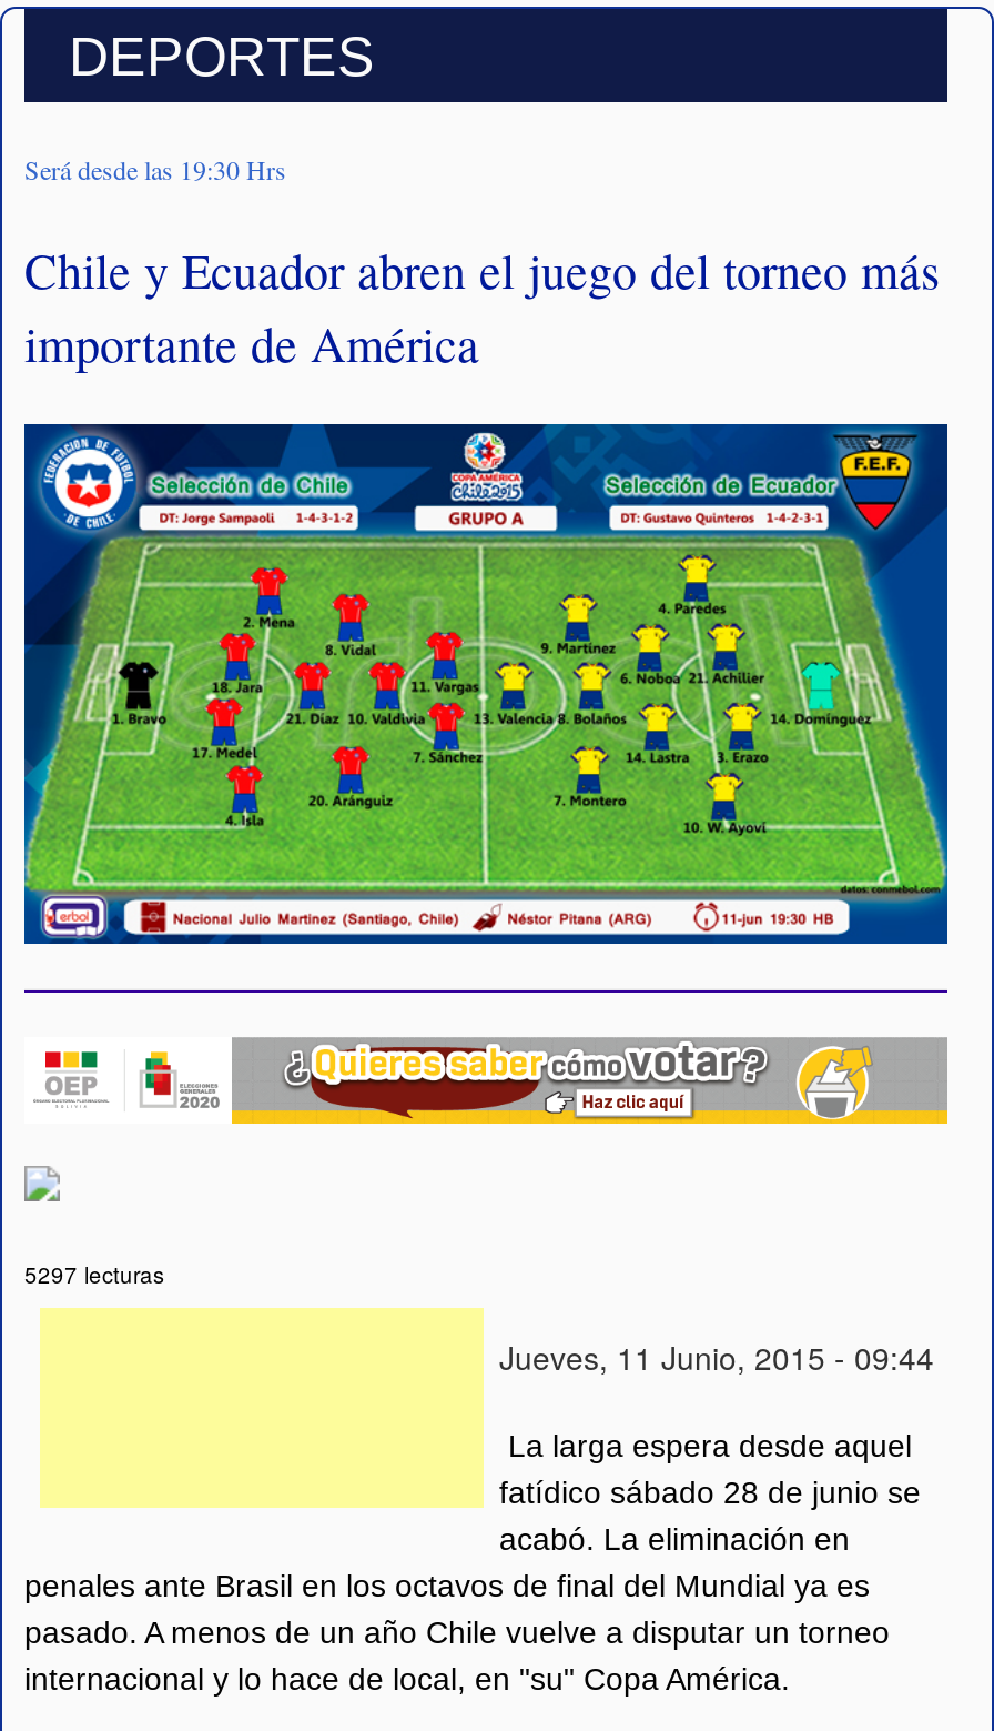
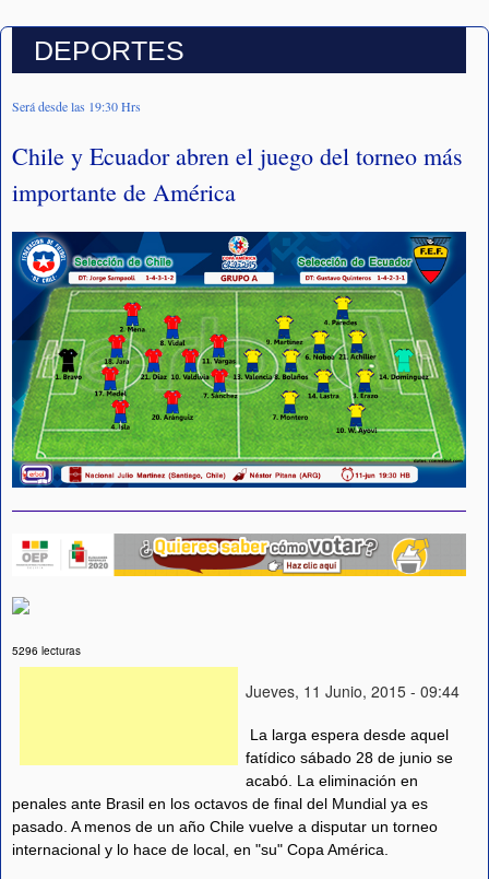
[24,1258,164,1290] 5297 lecturas -> [12,643,81,658] 5296 lecturas

